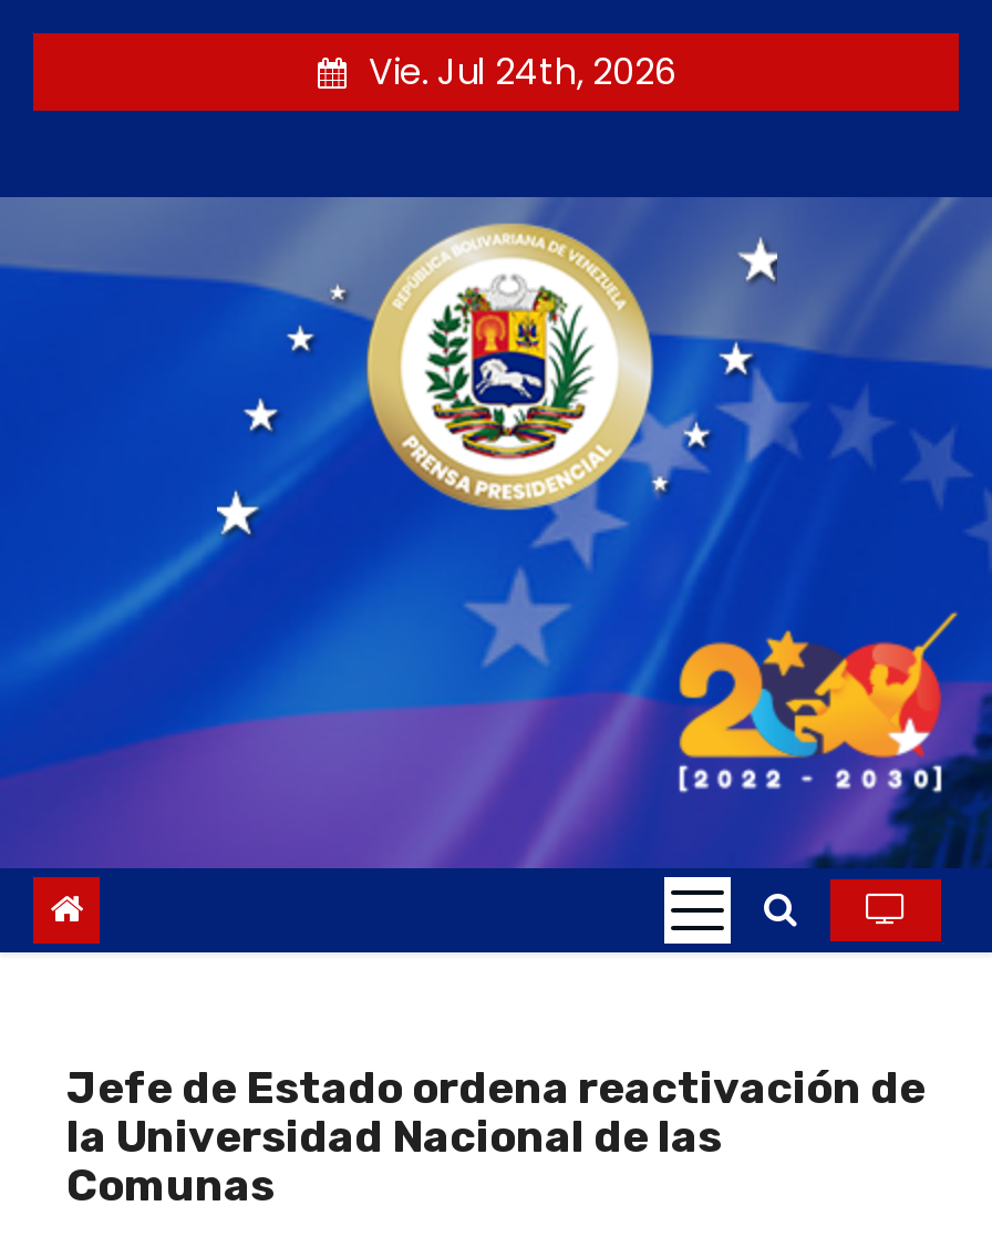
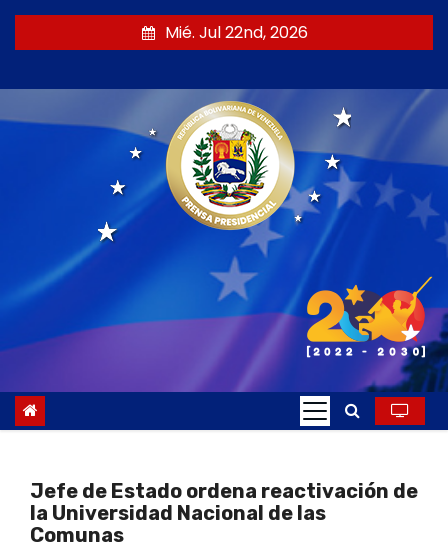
[369,47,676,97] Vie. Jul 24th, 2026 -> [164,21,307,44] Mié. Jul 22nd, 2026

